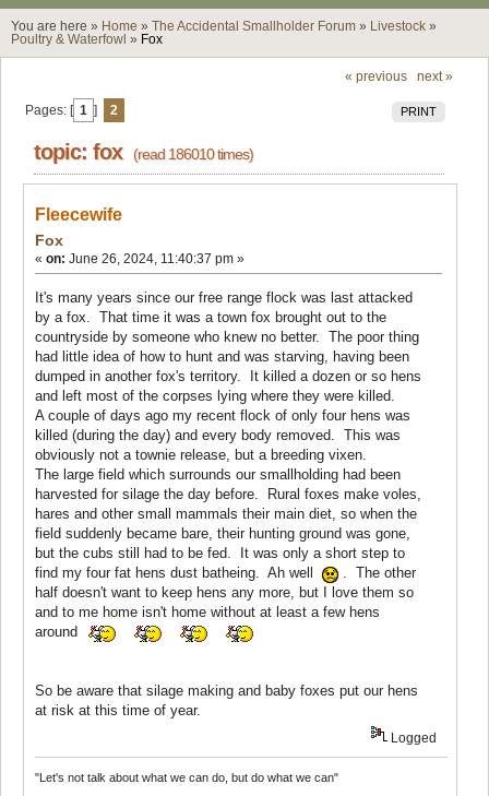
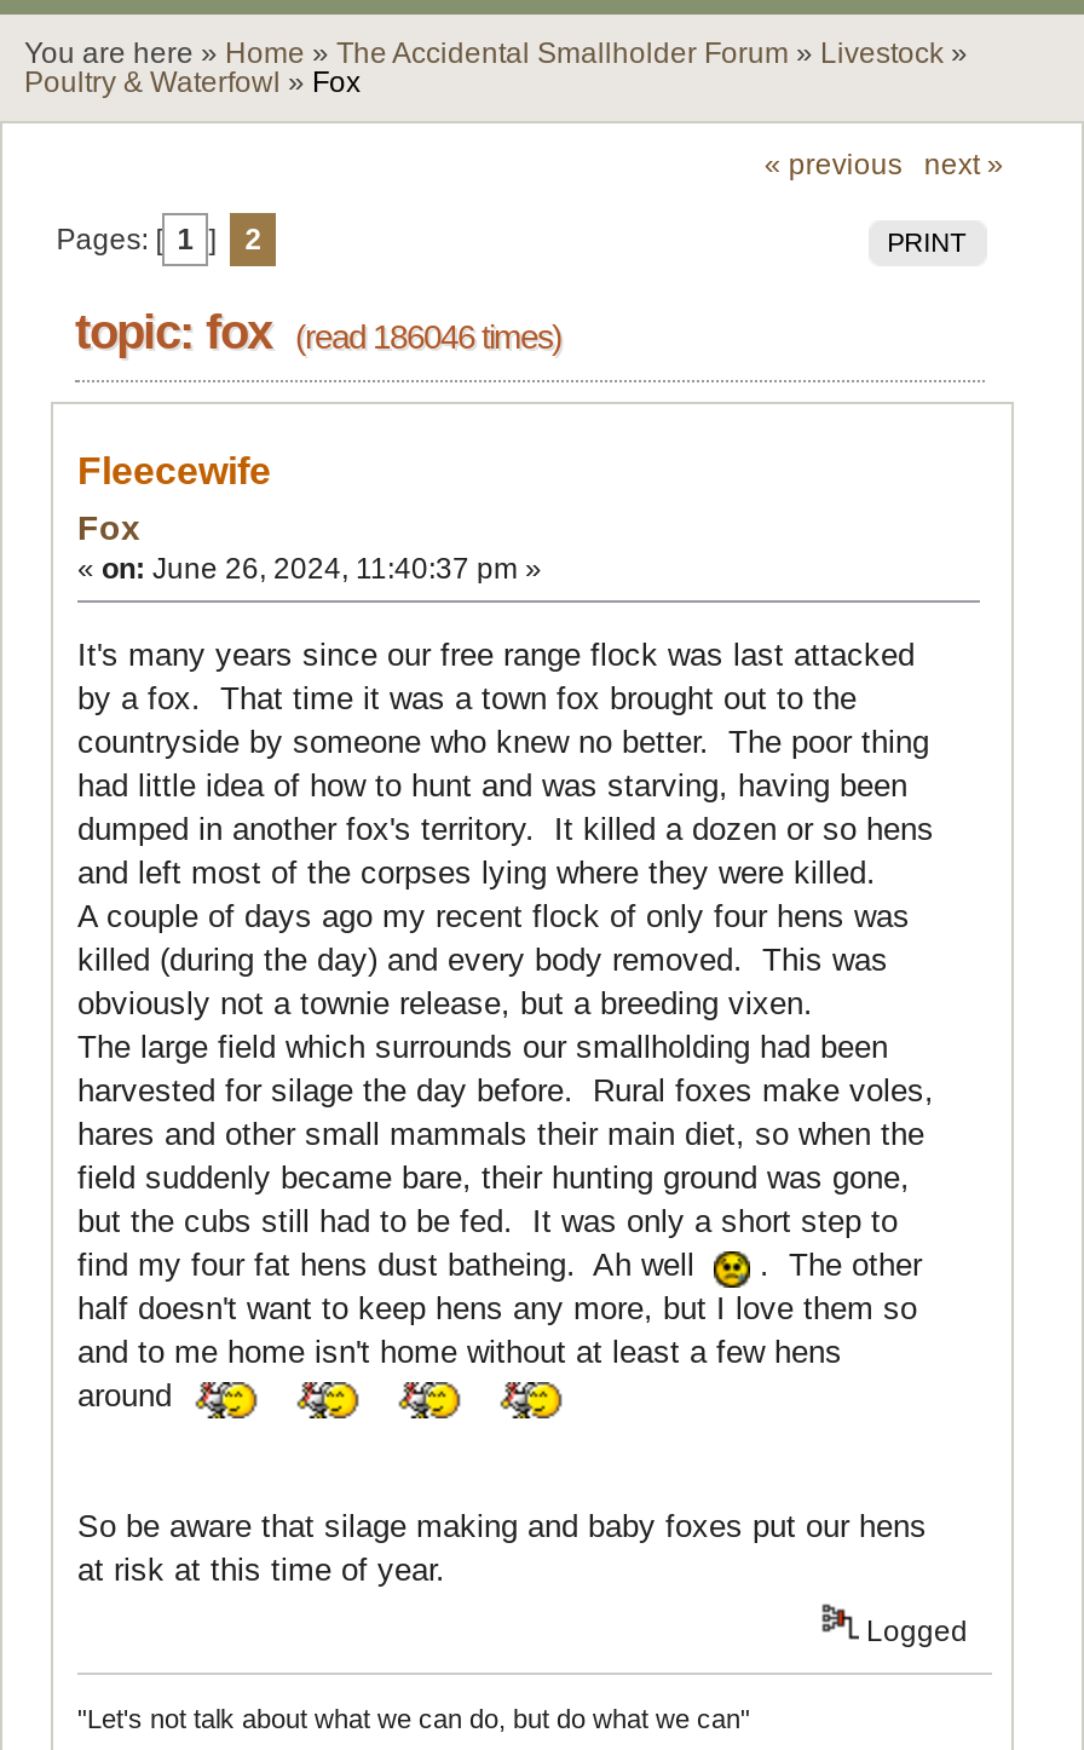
[34,140,253,164] topic: fox (read 186010 times) -> [75,306,561,359] topic: fox (read 186046 times)

